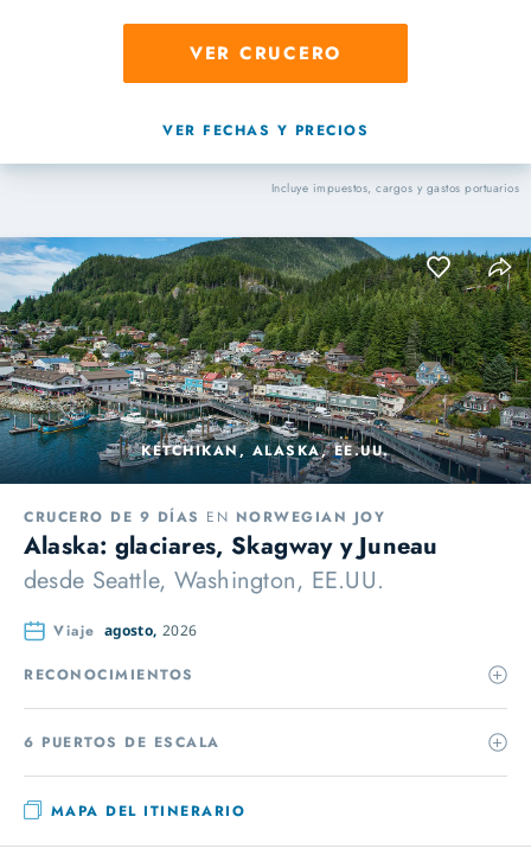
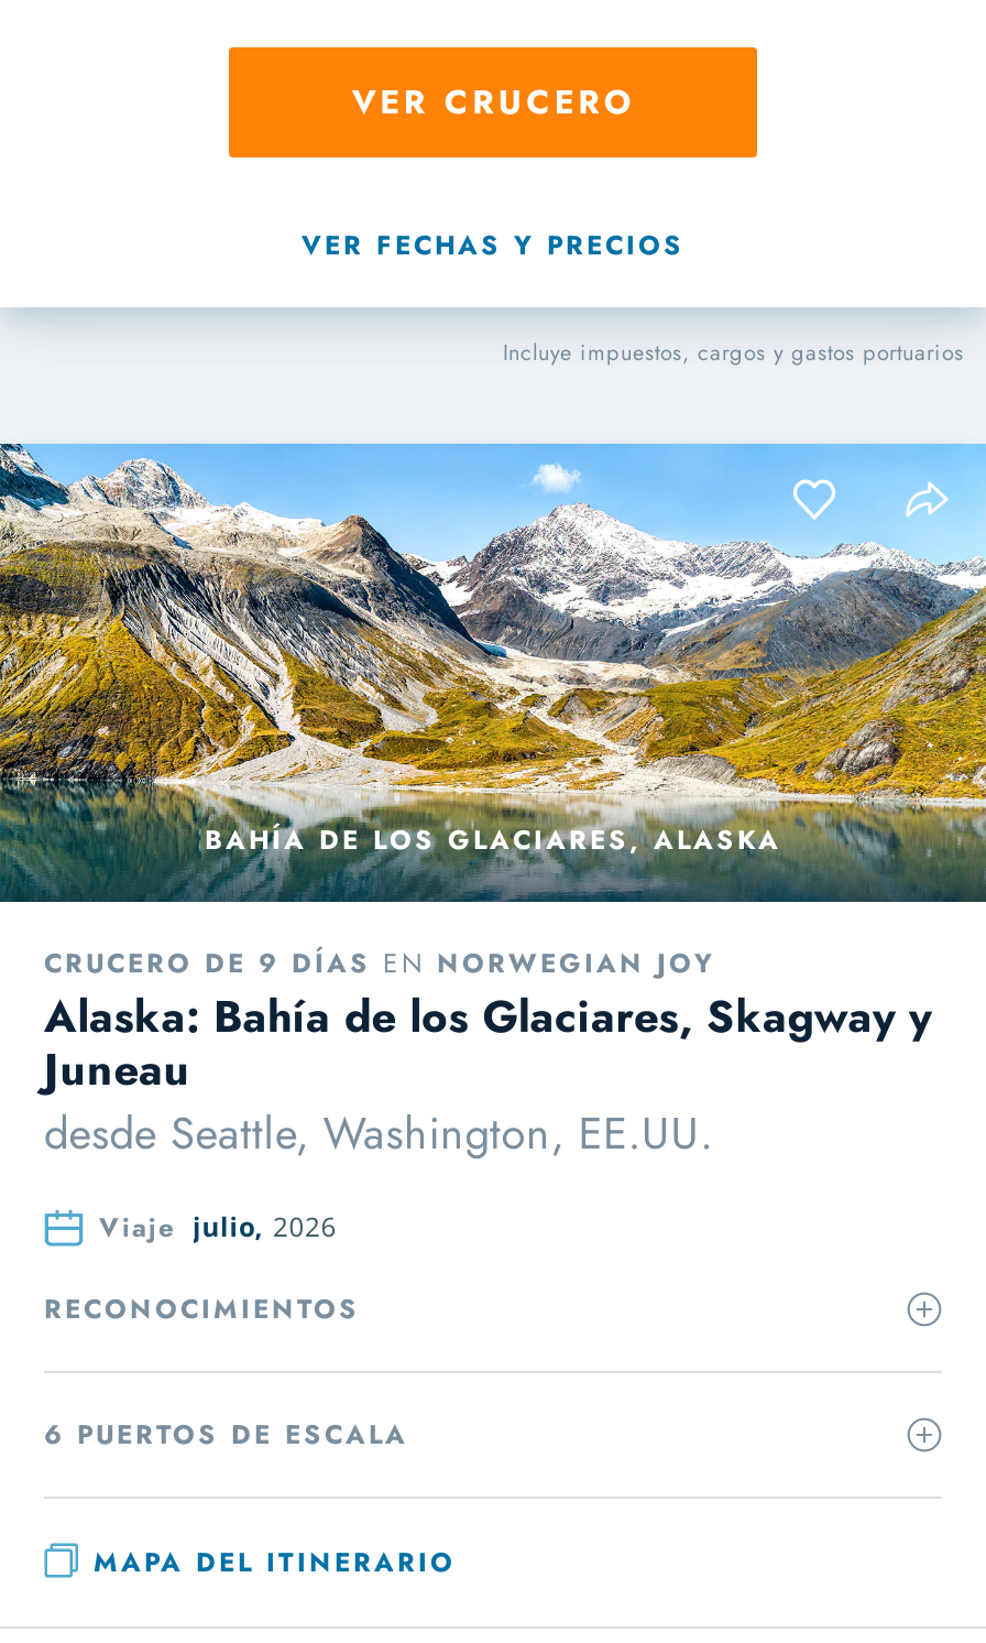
[4,236,527,484] [image] | KETCHIKAN, ALASKA, EE.UU. -> [7,444,979,902] [image] | BAHÍA DE LOS GLACIARES, ALASKA
[24,529,438,563] Alaska: glaciares, Skagway y Juneau -> [44,986,931,1102] Alaska: Bahía de los Glaciares, Skagway y | Juneau
[53,620,197,642] Viaje agosto, 2026 -> [99,1208,337,1248] Viaje julio, 2026

